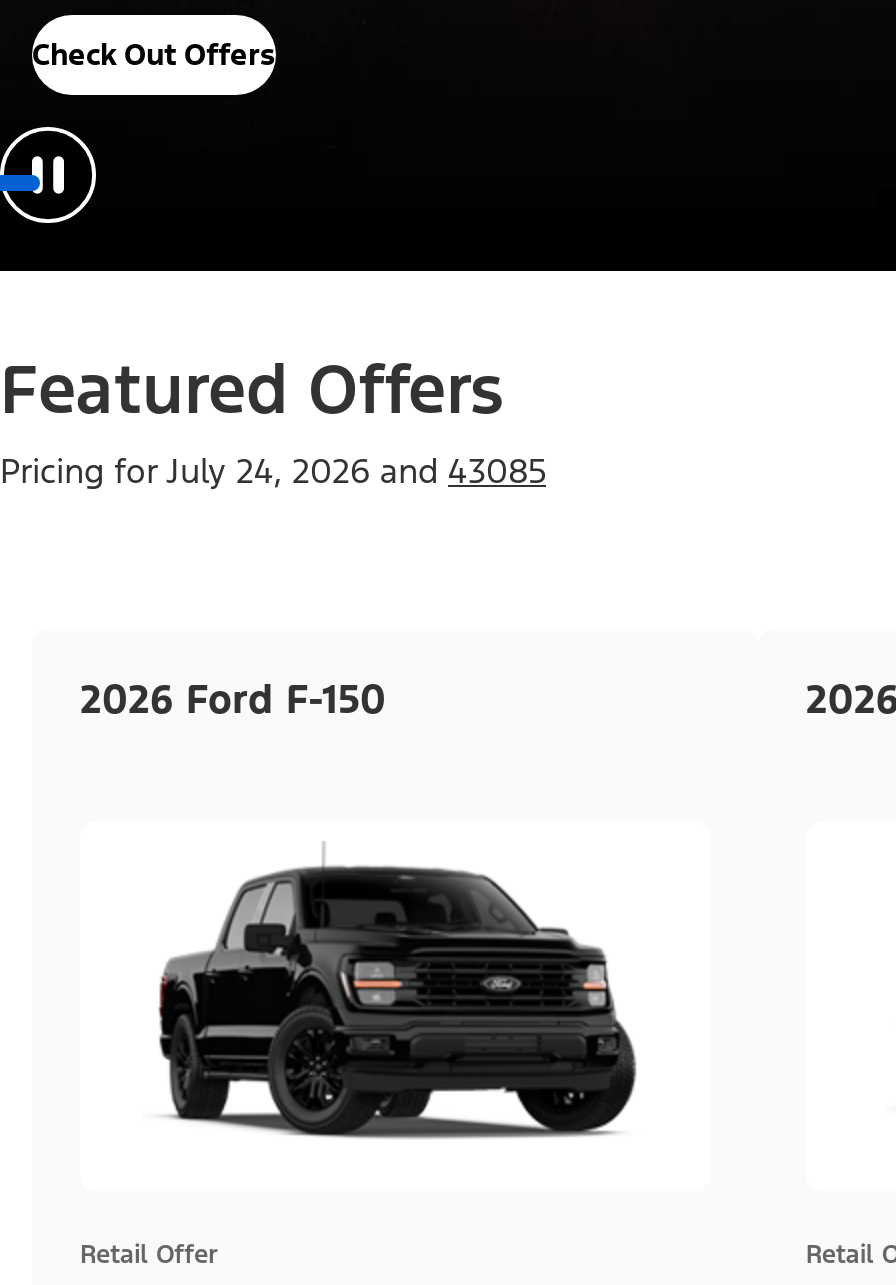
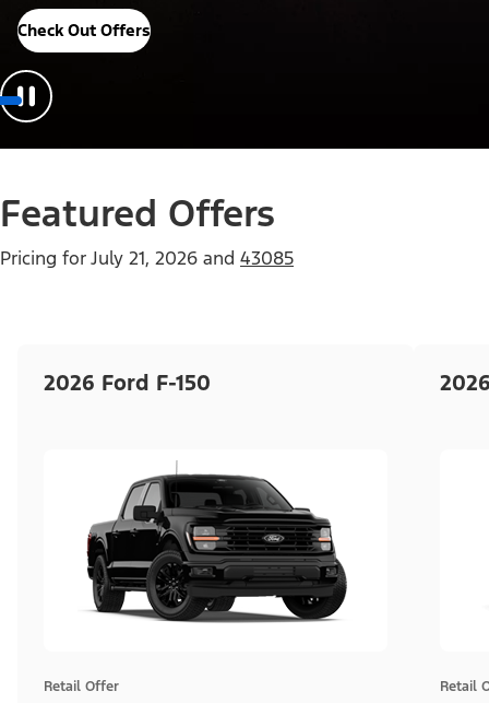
[0,449,546,493] Pricing for July 24, 2026 and 43085 -> [0,246,294,270] Pricing for July 21, 2026 and 43085

